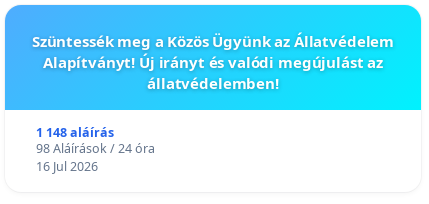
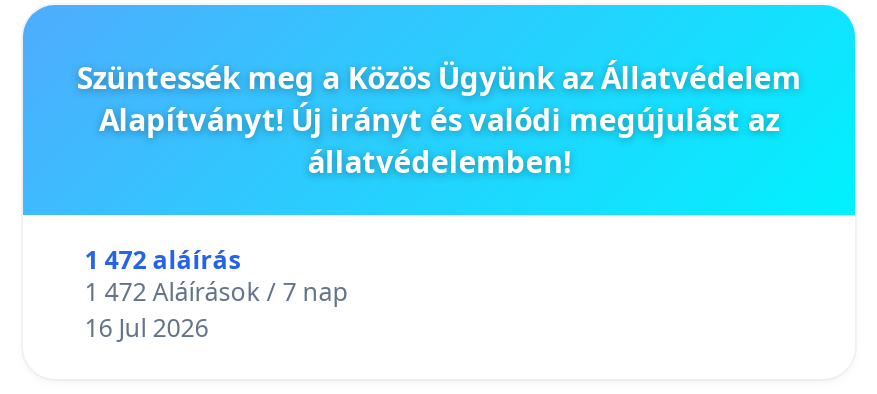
[36,124,114,141] 1 148 aláírás -> [85,242,241,276] 1 472 aláírás
[36,140,155,157] 98 Aláírások / 24 óra -> [85,274,349,308] 1 472 Aláírások / 7 nap

